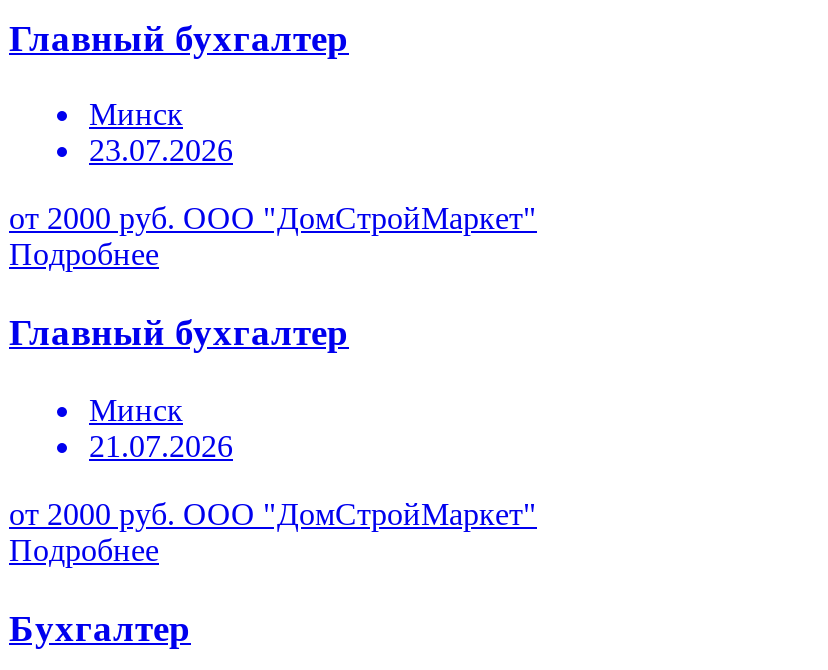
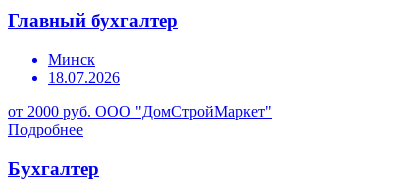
[9,134,537,463] 23.07.2026 | от 2000 руб. ООО "ДомСтройМаркет" | Подробнее | Главный бухгалтер | Минск | 21.07.2026 -> [48,69,120,86] 18.07.2026

